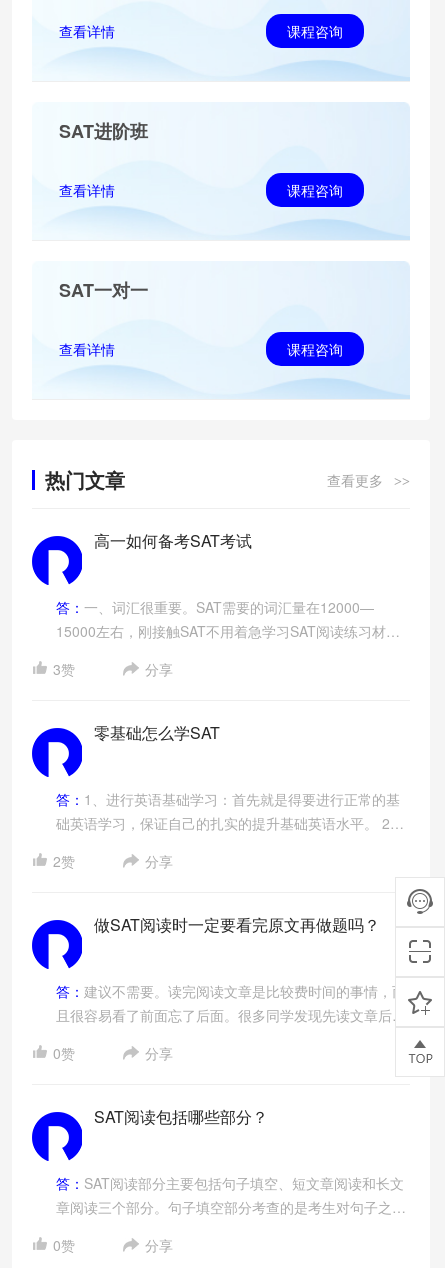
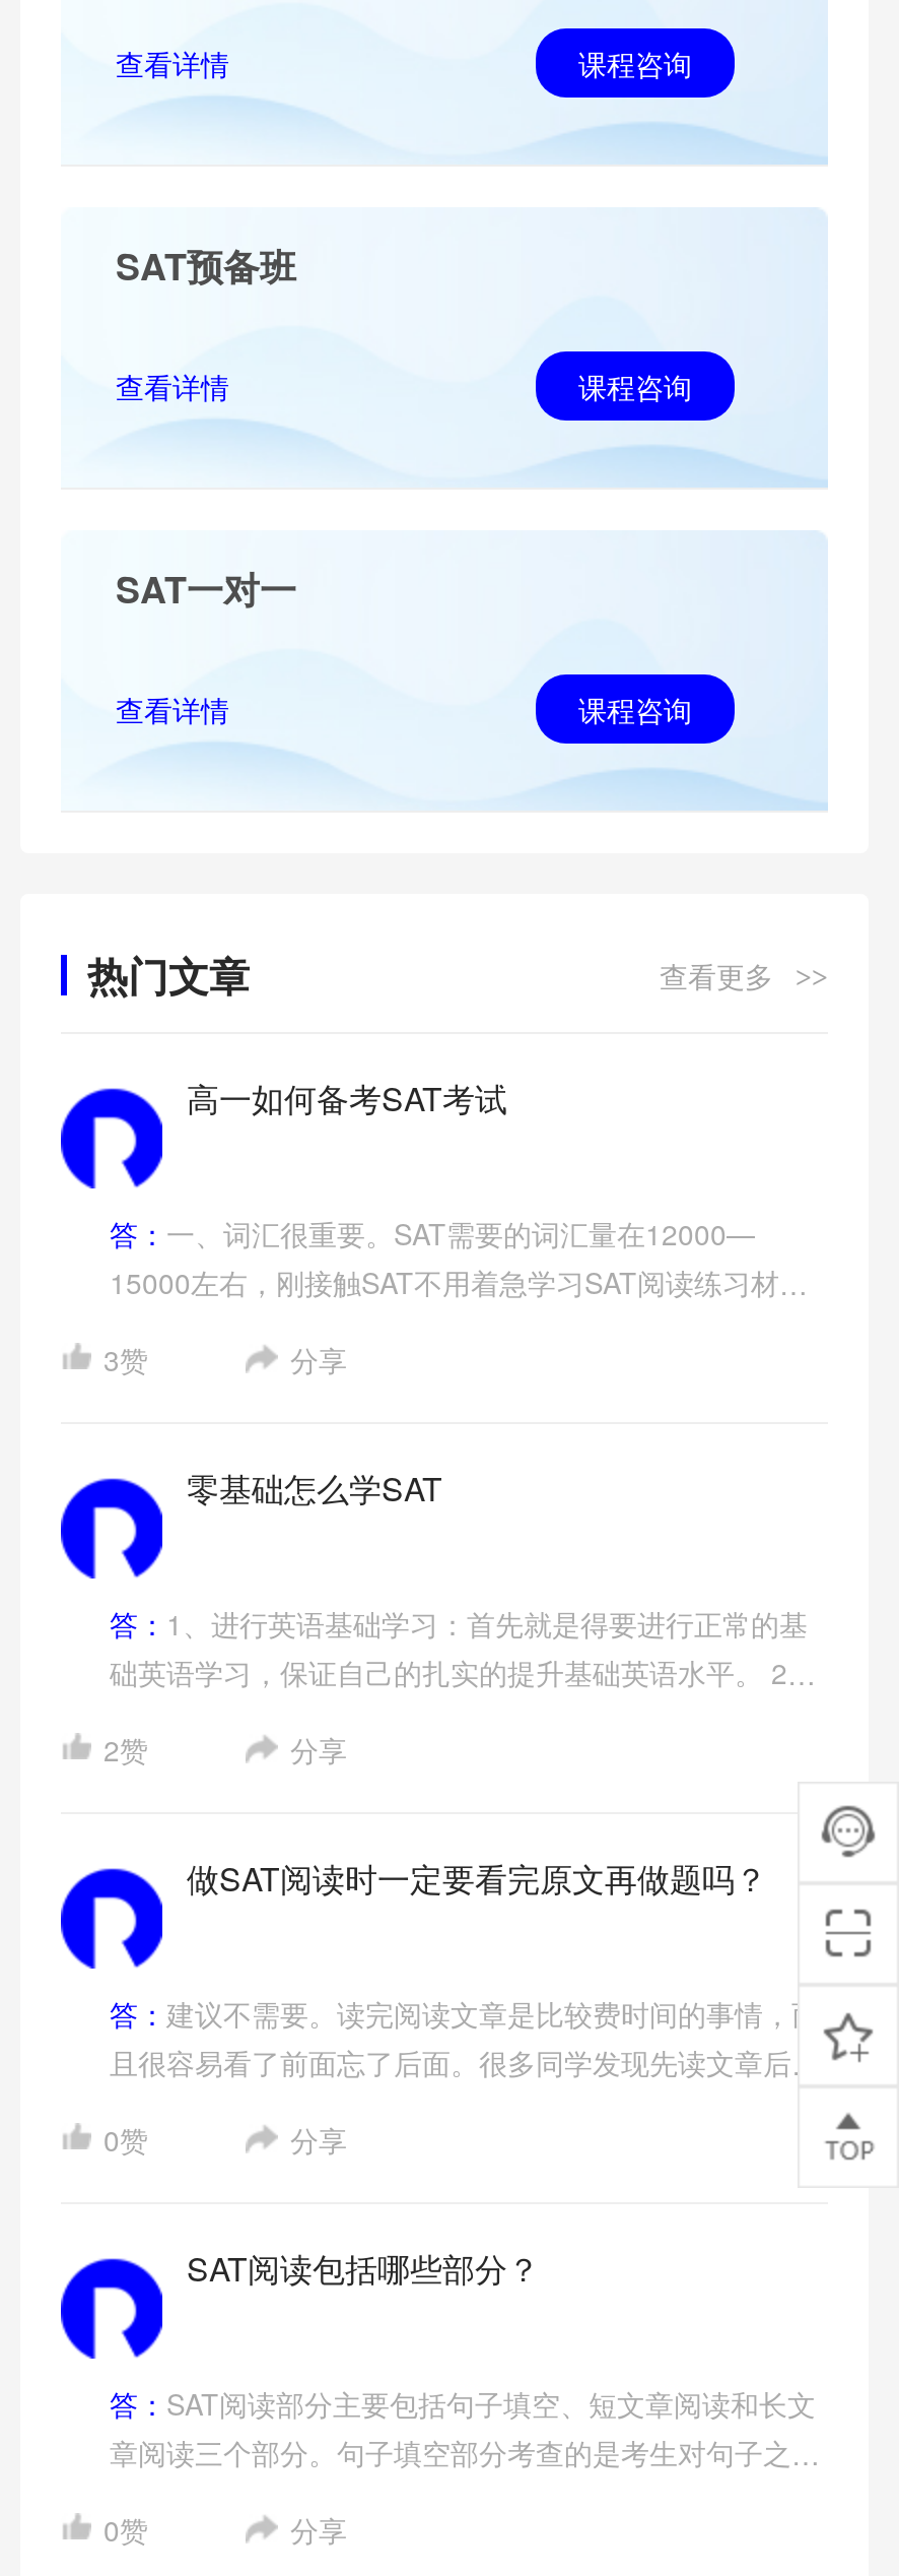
[59,118,148,144] SAT进阶班 -> [116,241,296,293] SAT预备班

